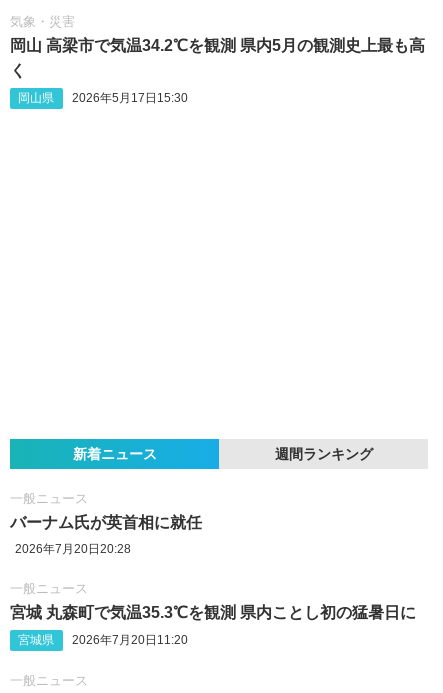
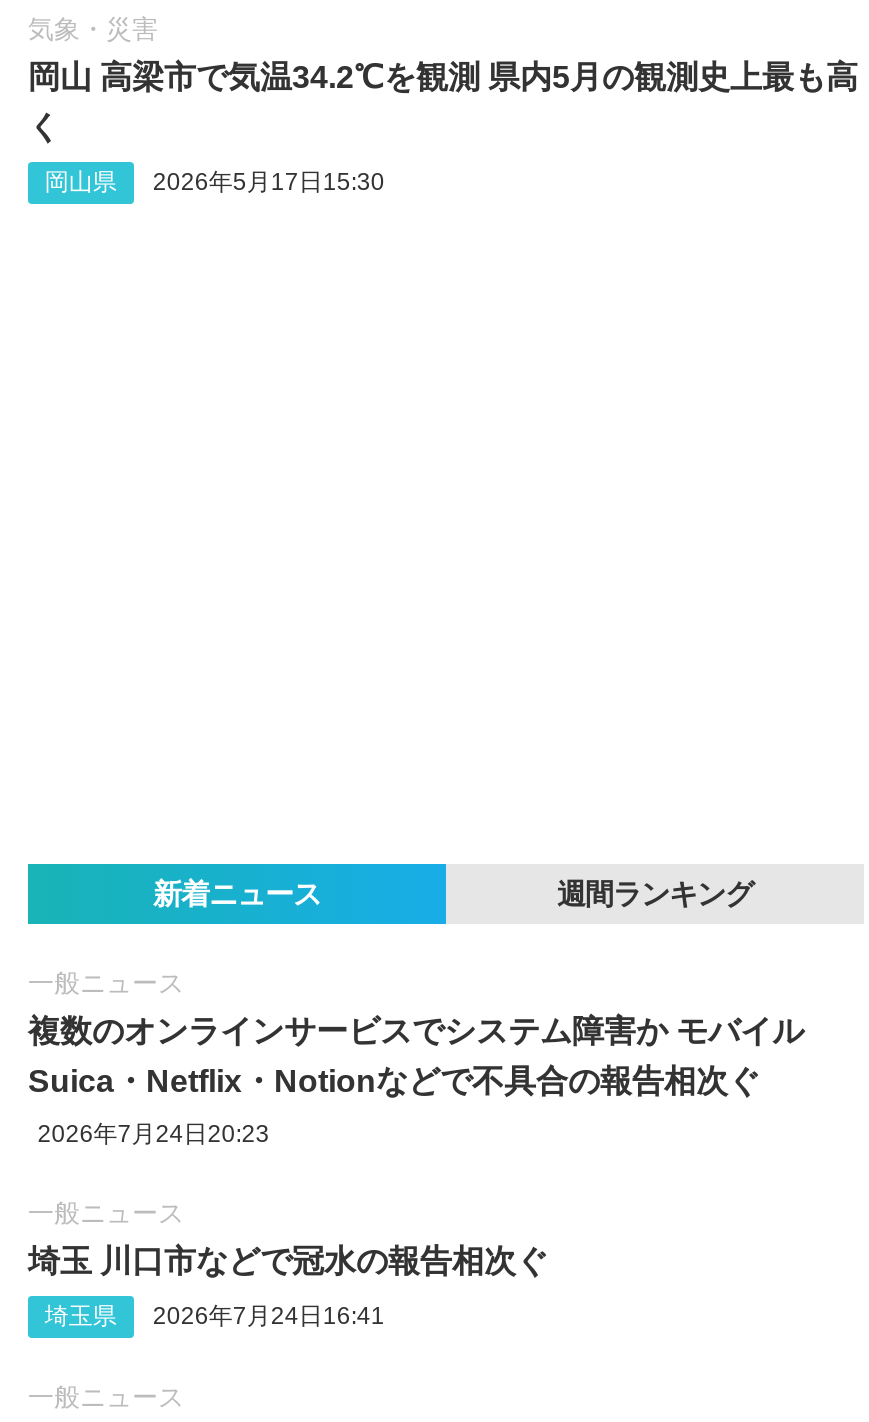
[10,514,202,556] バーナム氏が英首相に就任 | 2026年7月20日20:28 -> [28,1015,804,1149] 複数のオンラインサービスでシステム障害か モバイル | Suica・Netflix・Notionなどで不具合の報告相次ぐ | 2026年7月24日20:23
[10,604,416,621] 宮城 丸森町で気温35.3℃を観測 県内ことし初の猛暑日に -> [28,1245,548,1279] 埼玉 川口市などで冠水の報告相次ぐ
[18,633,188,647] 宮城県 | 2026年7月20日11:20 -> [45,1302,385,1330] 埼玉県 | 2026年7月24日16:41

